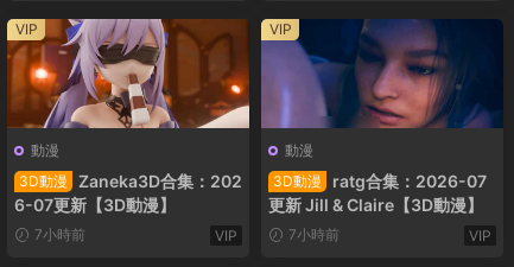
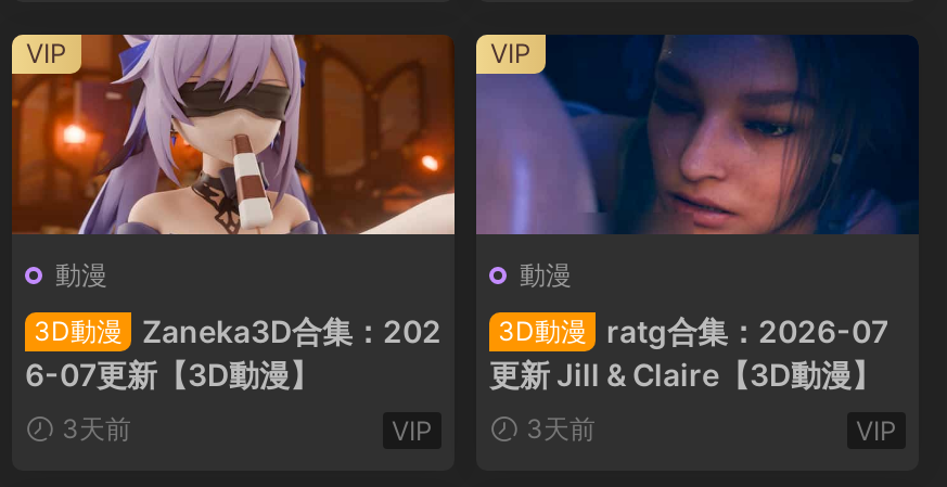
[31,225,85,243] 7小時前 -> [55,412,131,445] 3天前
[285,225,340,243] 7小時前 -> [520,412,596,445] 3天前

